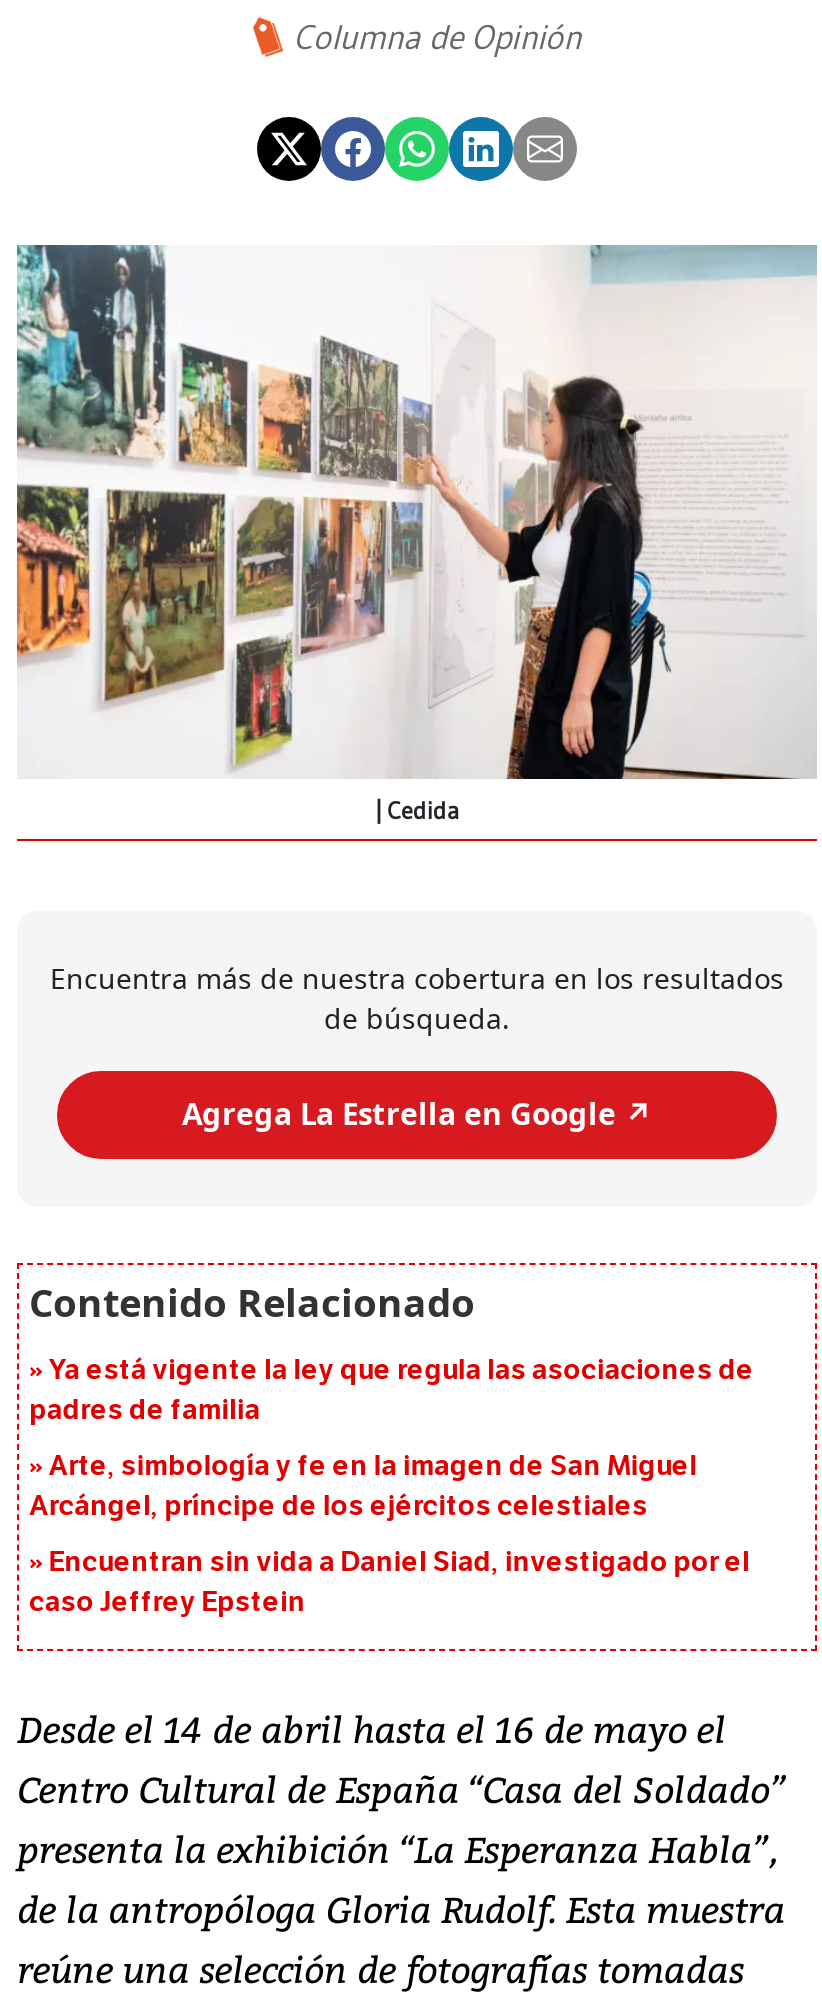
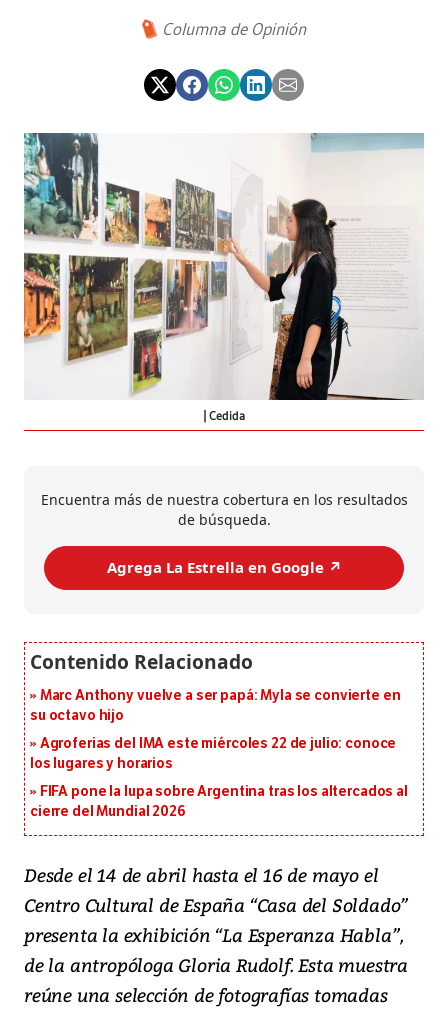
[29,1352,754,1426] Ya está vigente la ley que regula las asociaciones de | padres de familia -> [30,686,400,723] Marc Anthony vuelve a ser papá: Myla se convierte en | su octavo hijo
[29,1448,697,1522] Arte, simbología y fe en la imagen de San Miguel | Arcángel, príncipe de los ejércitos celestiales -> [30,734,396,771] Agroferias del IMA este miércoles 22 de julio: conoce | los lugares y horarios
[29,1544,750,1618] Encuentran sin vida a Daniel Siad, investigado por el | caso Jeffrey Epstein -> [30,782,408,819] FIFA pone la lupa sobre Argentina tras los altercados al | cierre del Mundial 2026

